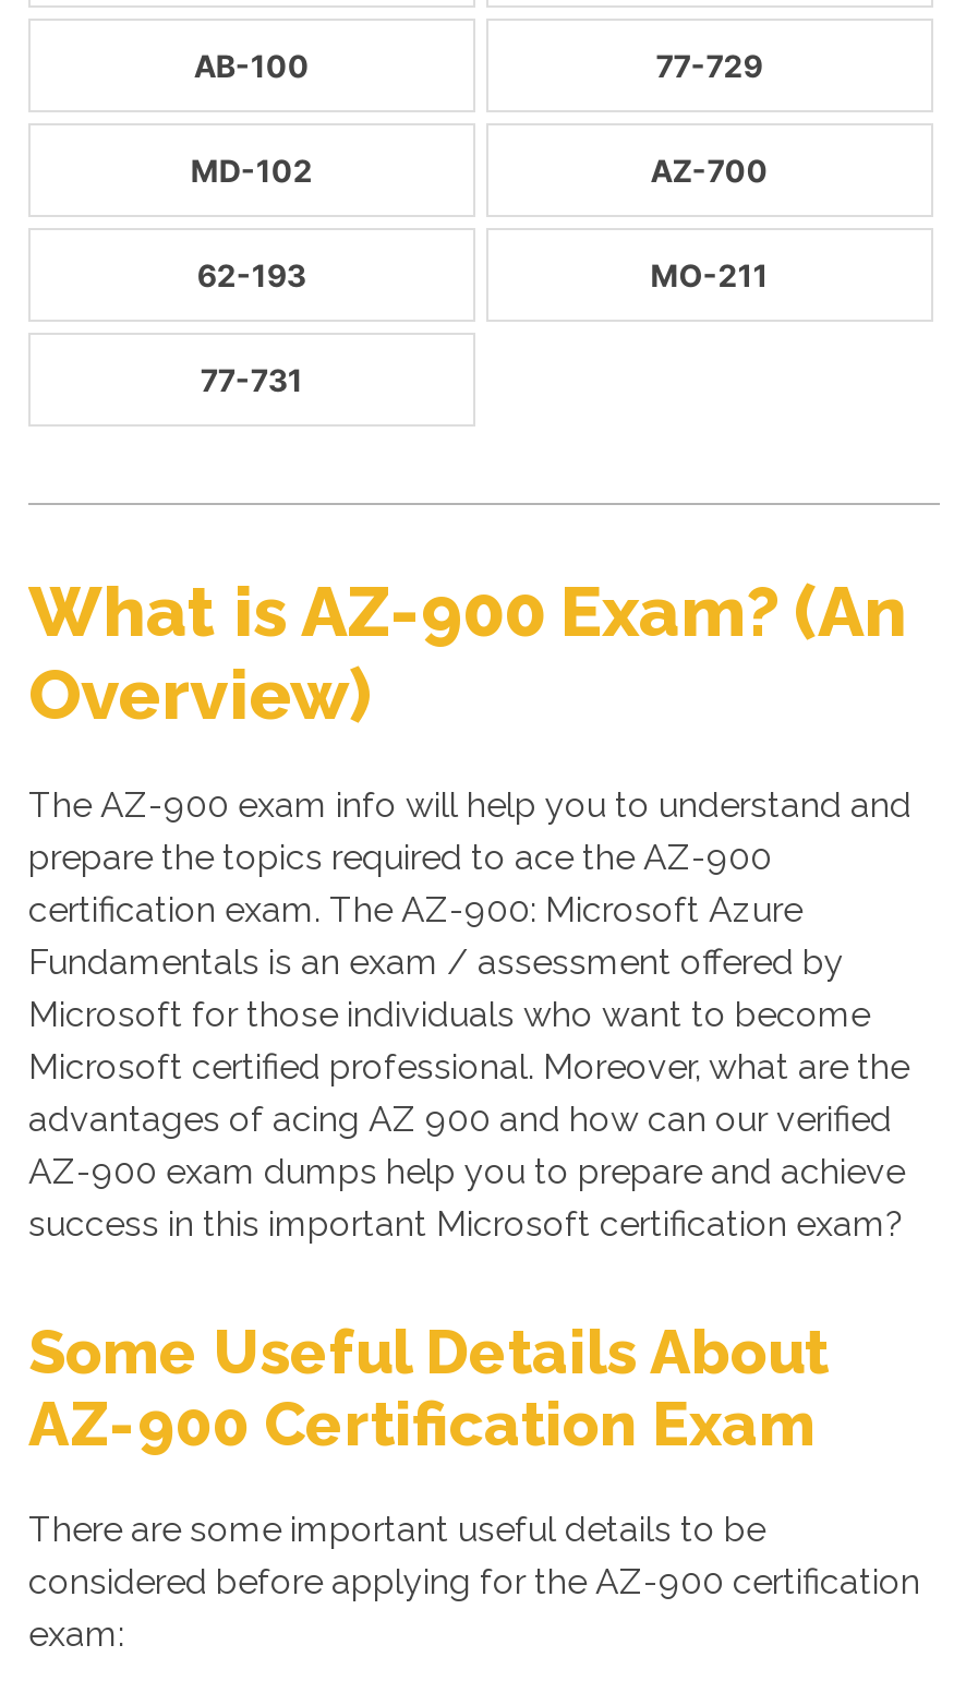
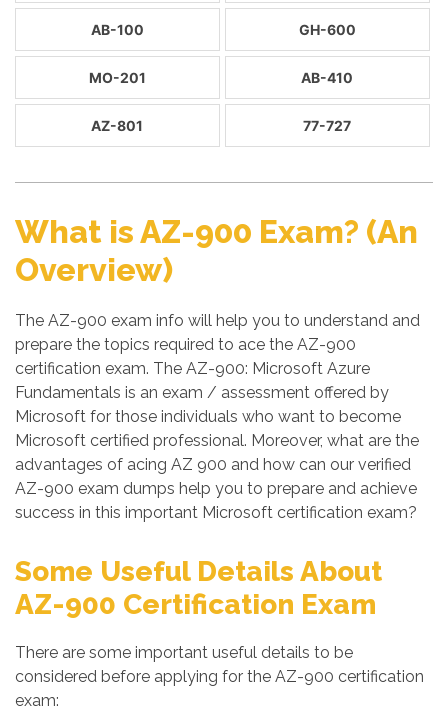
[191,47,768,398] 77-729 | MD-102 | AZ-700 | 62-193 | MO-211 | 77-731 -> [89,21,356,134] GH-600 | MO-201 | AB-410 | AZ-801 | 77-727

